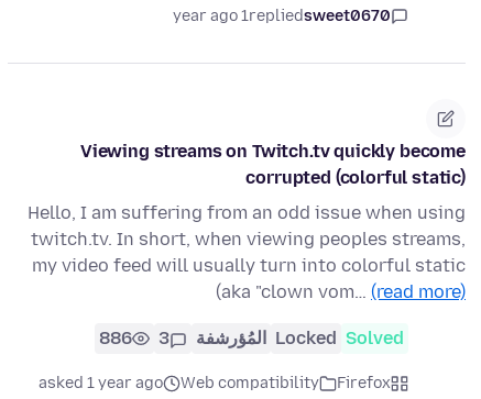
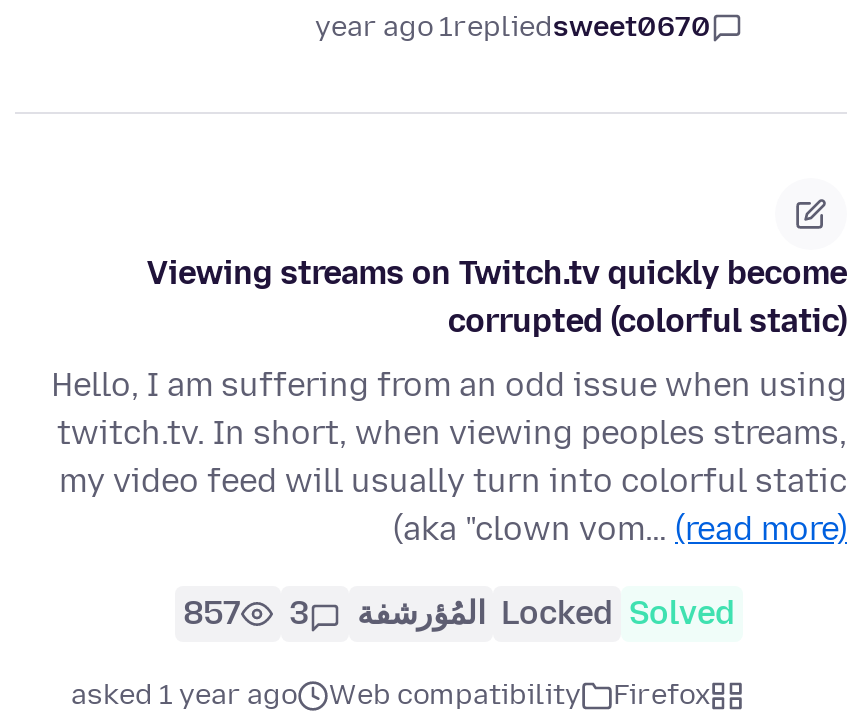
[99,328,404,349] Solved Locked المُؤرشفة 3 886 -> [183,595,735,633] Solved Locked المُؤرشفة 3 857

